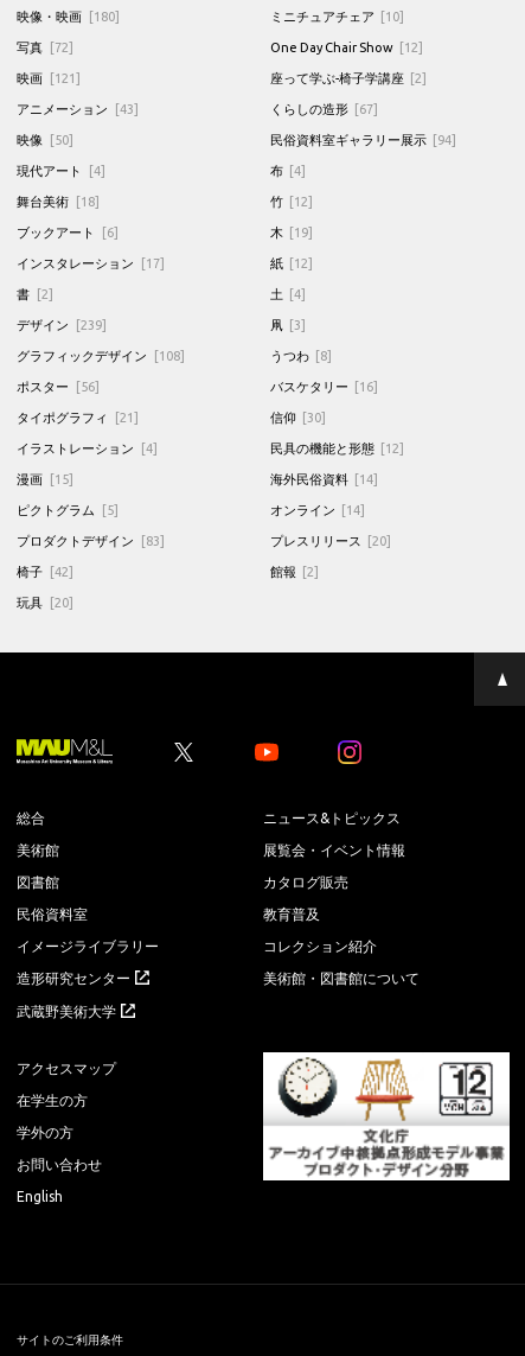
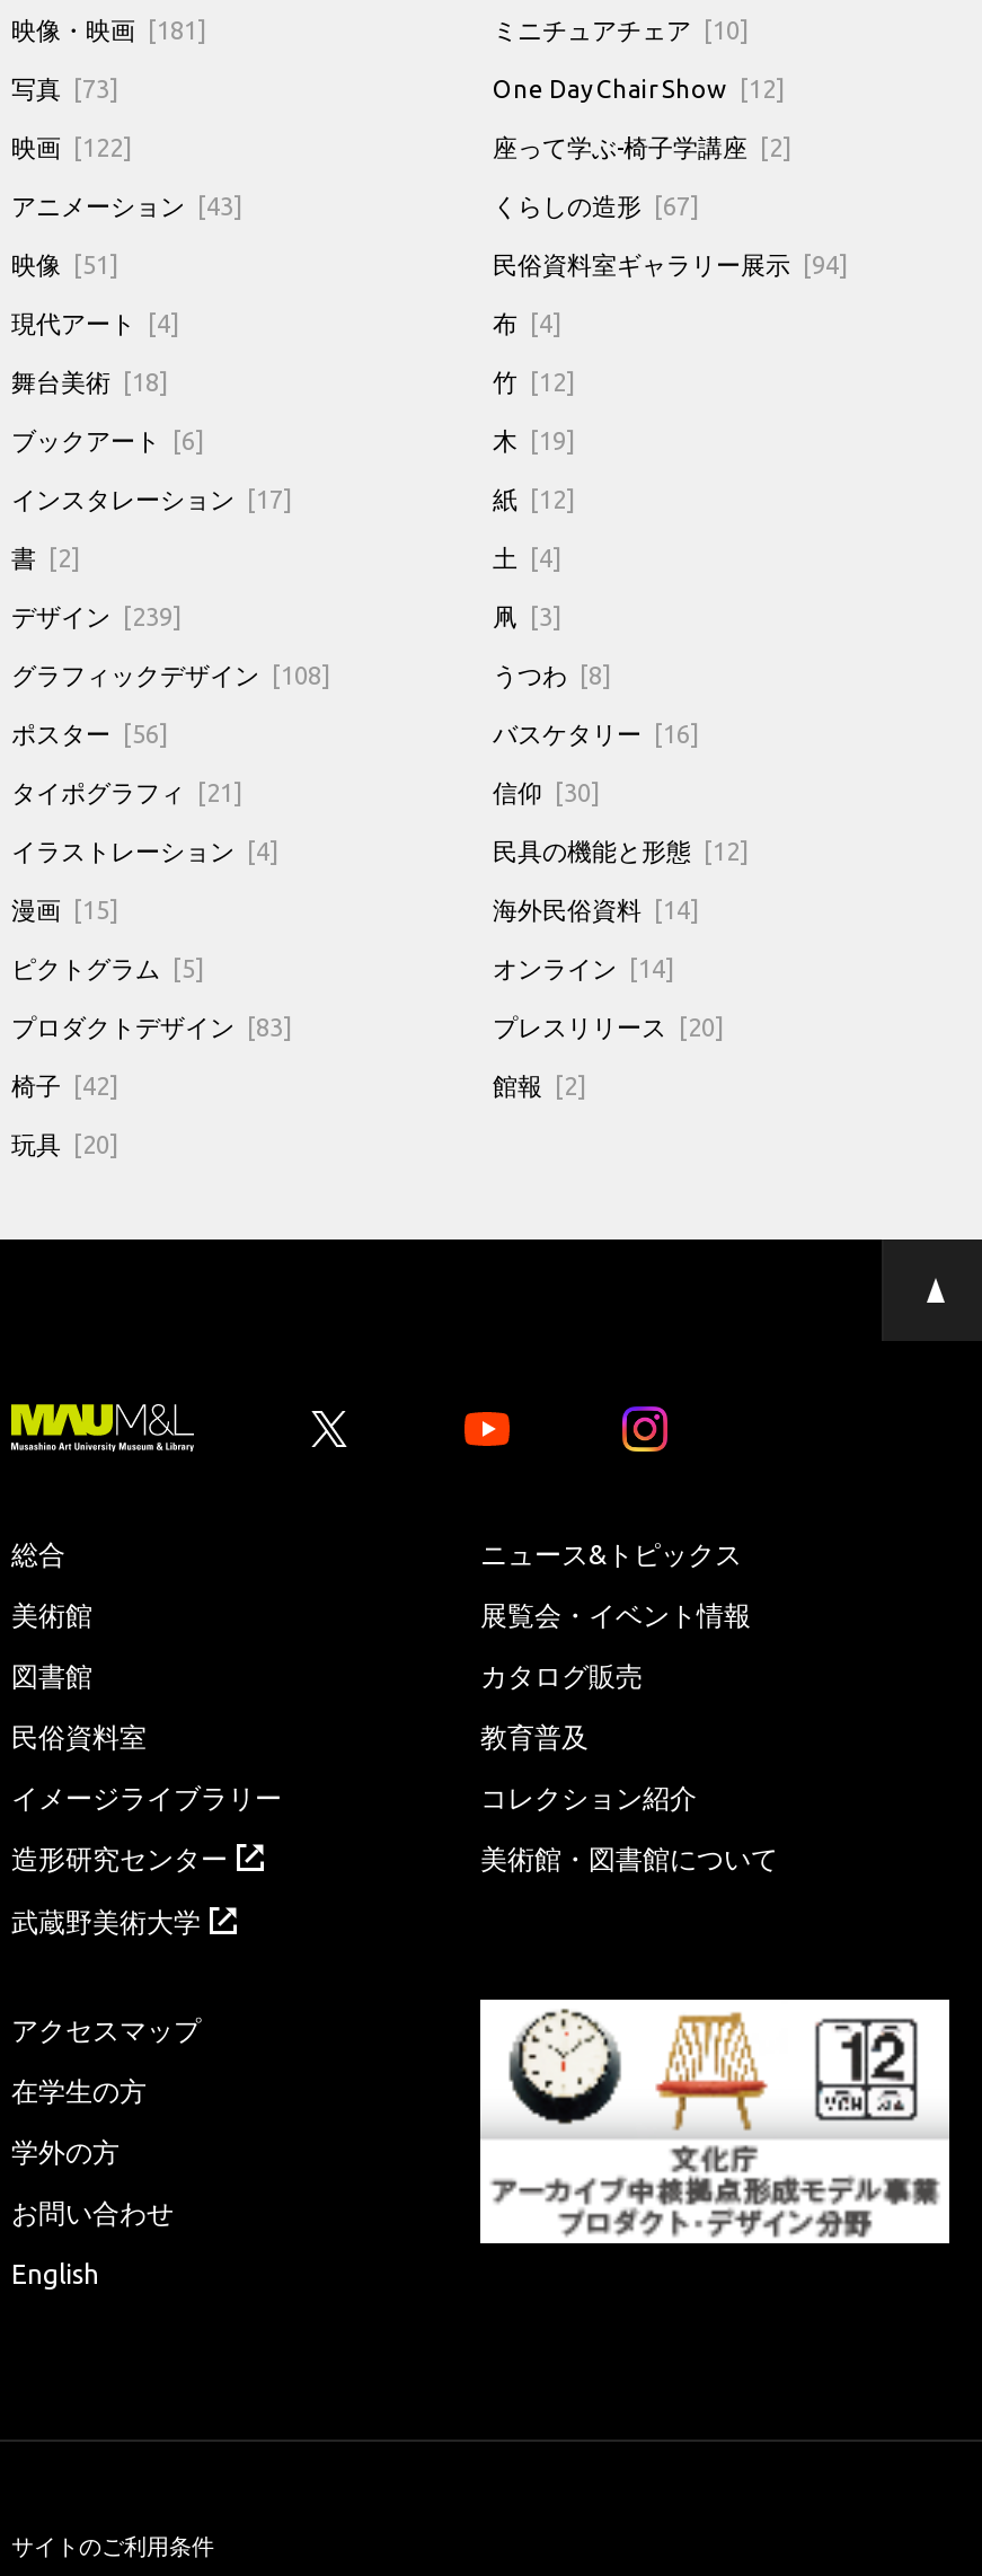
[17,6,119,26] 映像・映画 [180] -> [11,10,206,48] 映像・映画 [181]
[17,37,73,57] 写真 [72] -> [11,69,118,107] 写真 [73]
[17,68,80,88] 映画 [121] -> [11,127,132,166] 映画 [122]
[17,129,73,149] 映像 [50] -> [11,245,118,283] 映像 [51]

